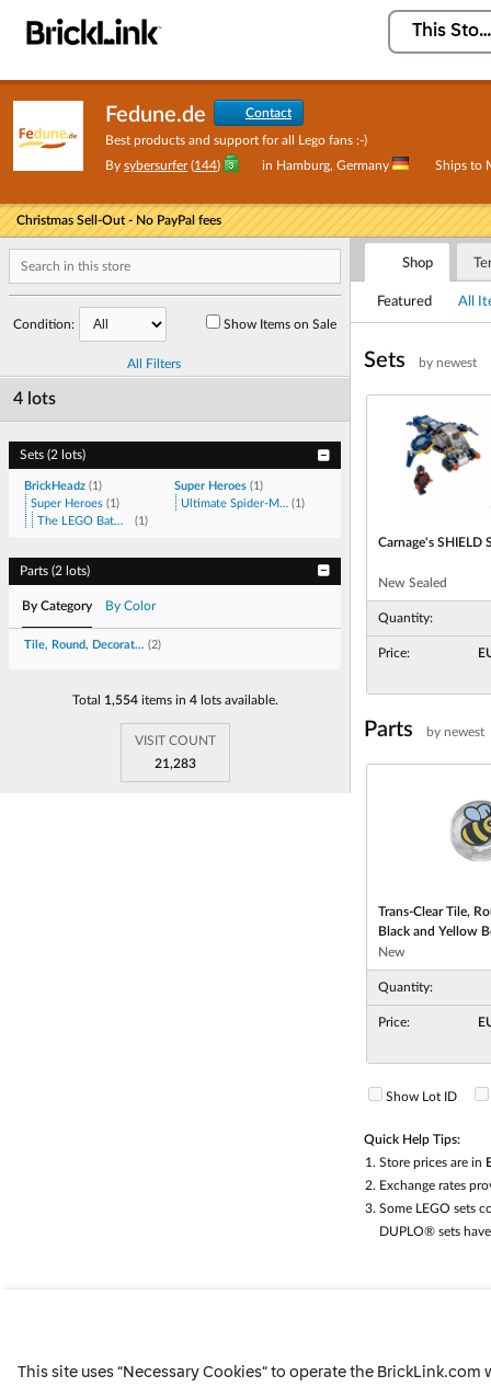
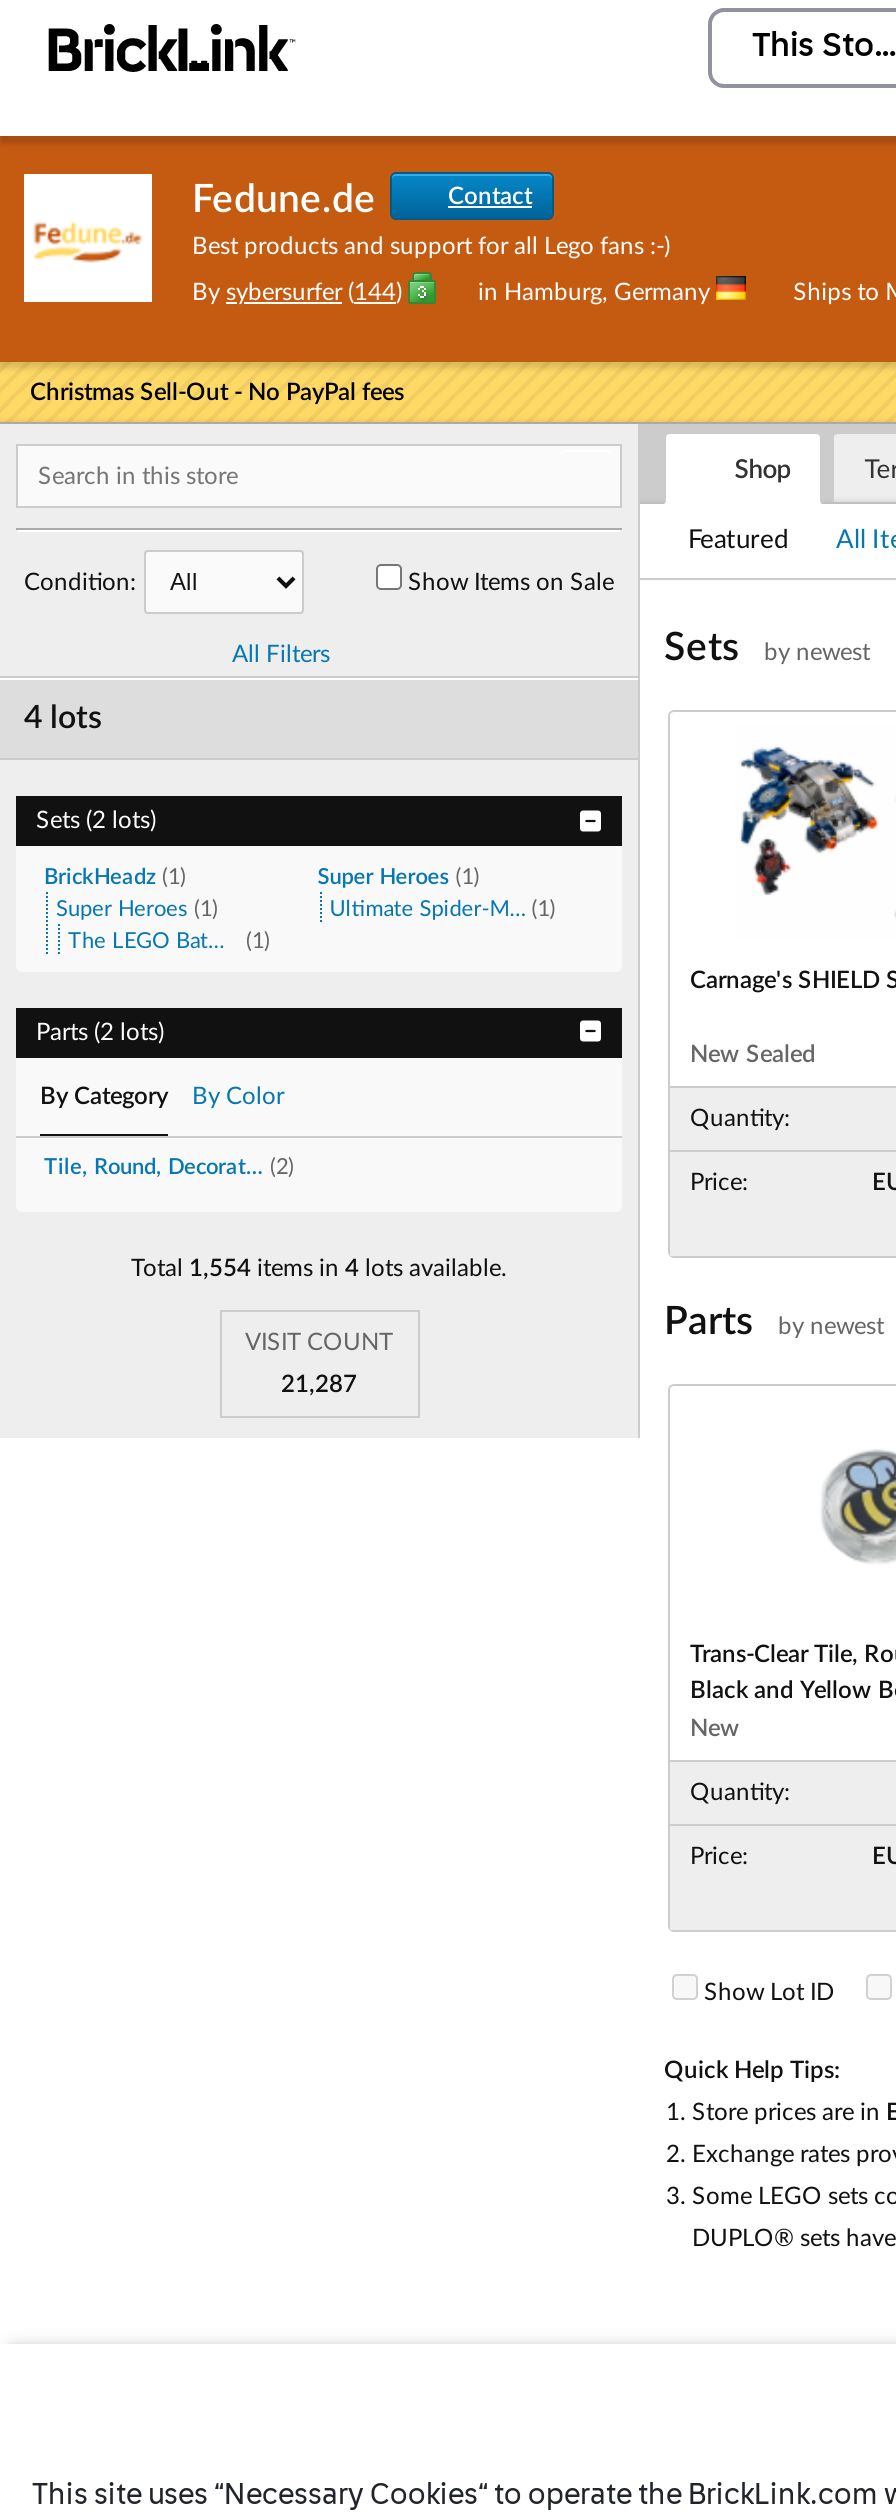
[154,757,196,771] 21,283 -> [281,1373,357,1397] 21,287

